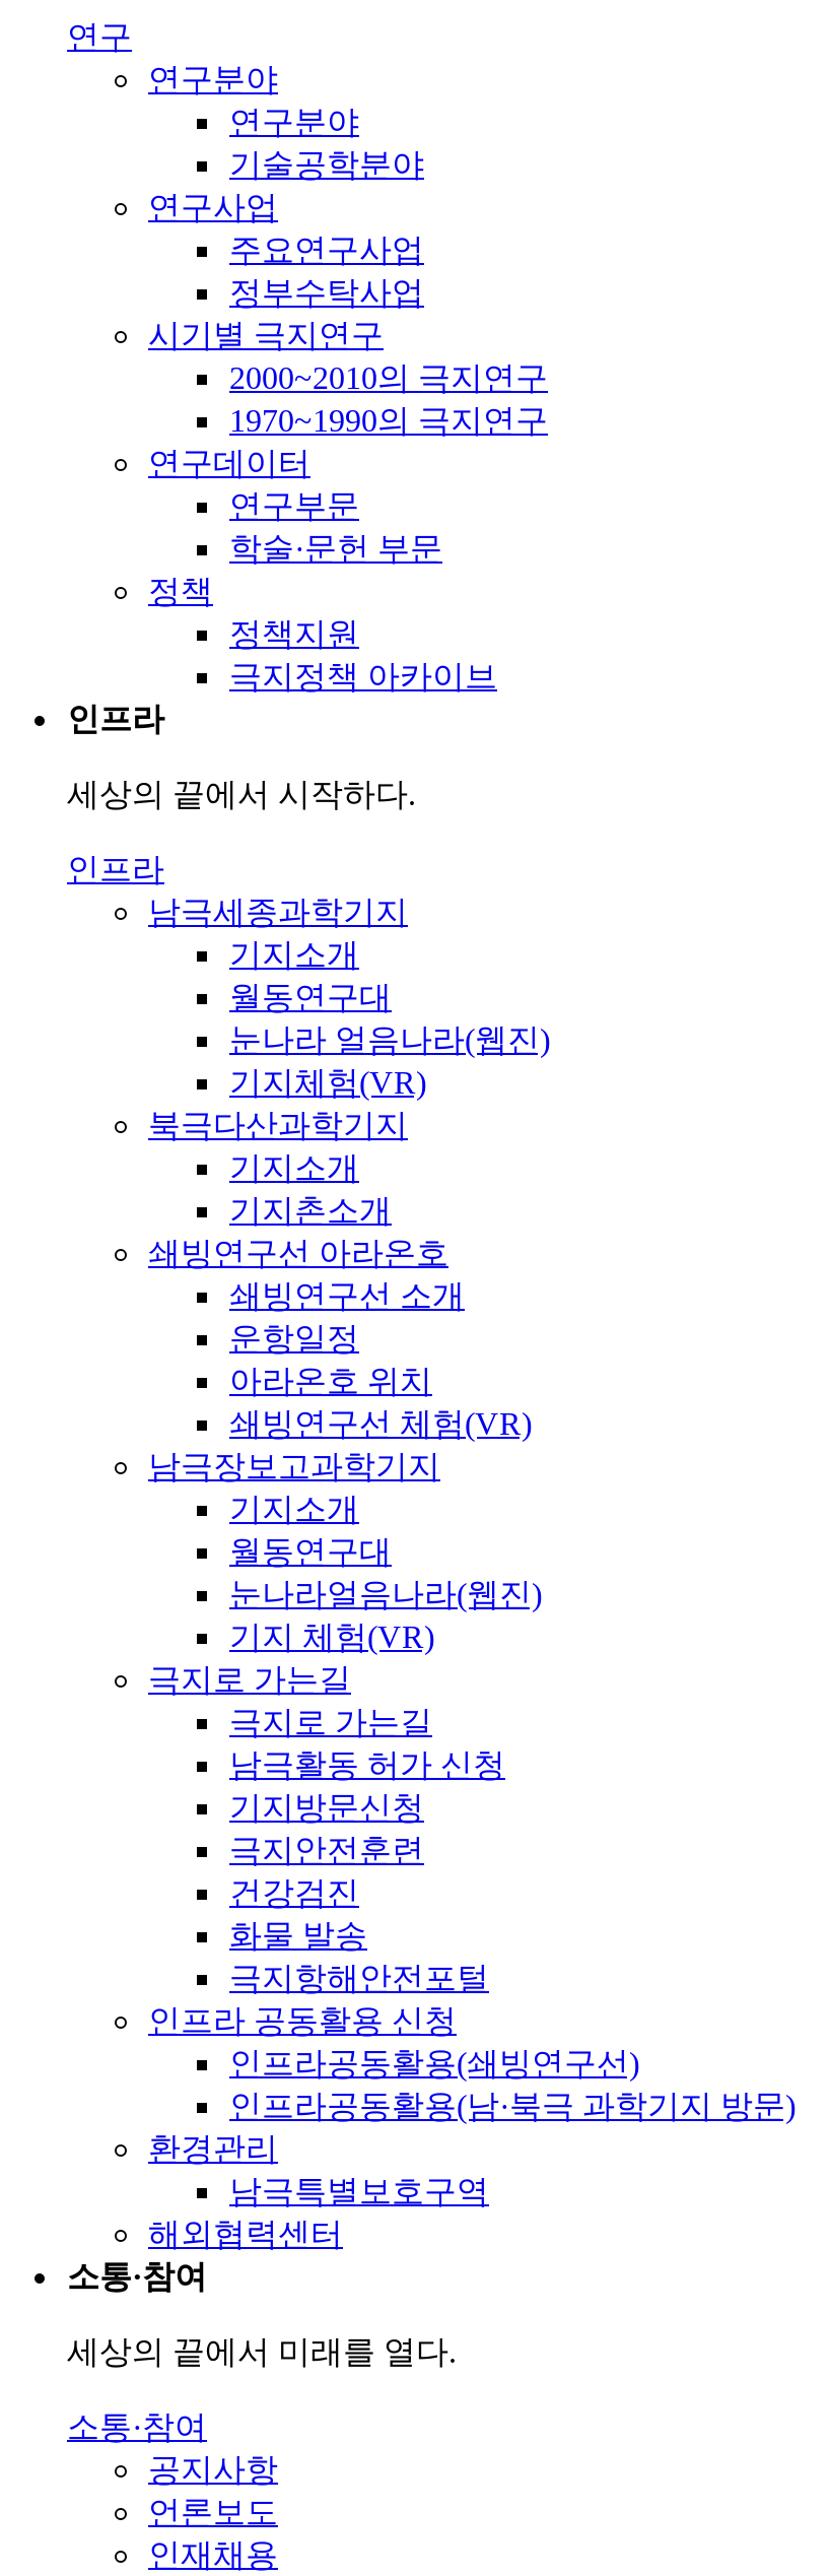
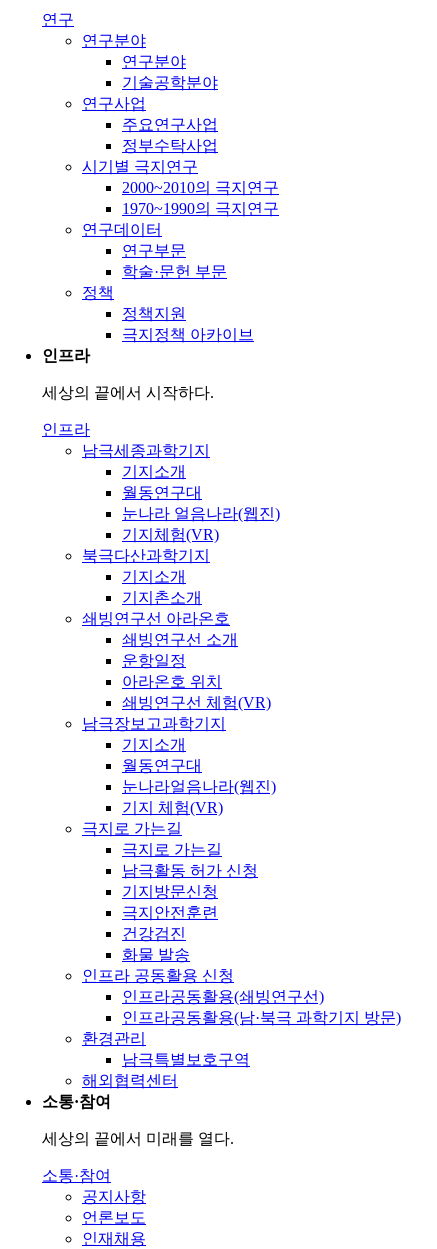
[229,1960,489,1995] 극지항해안전포털 -> none

